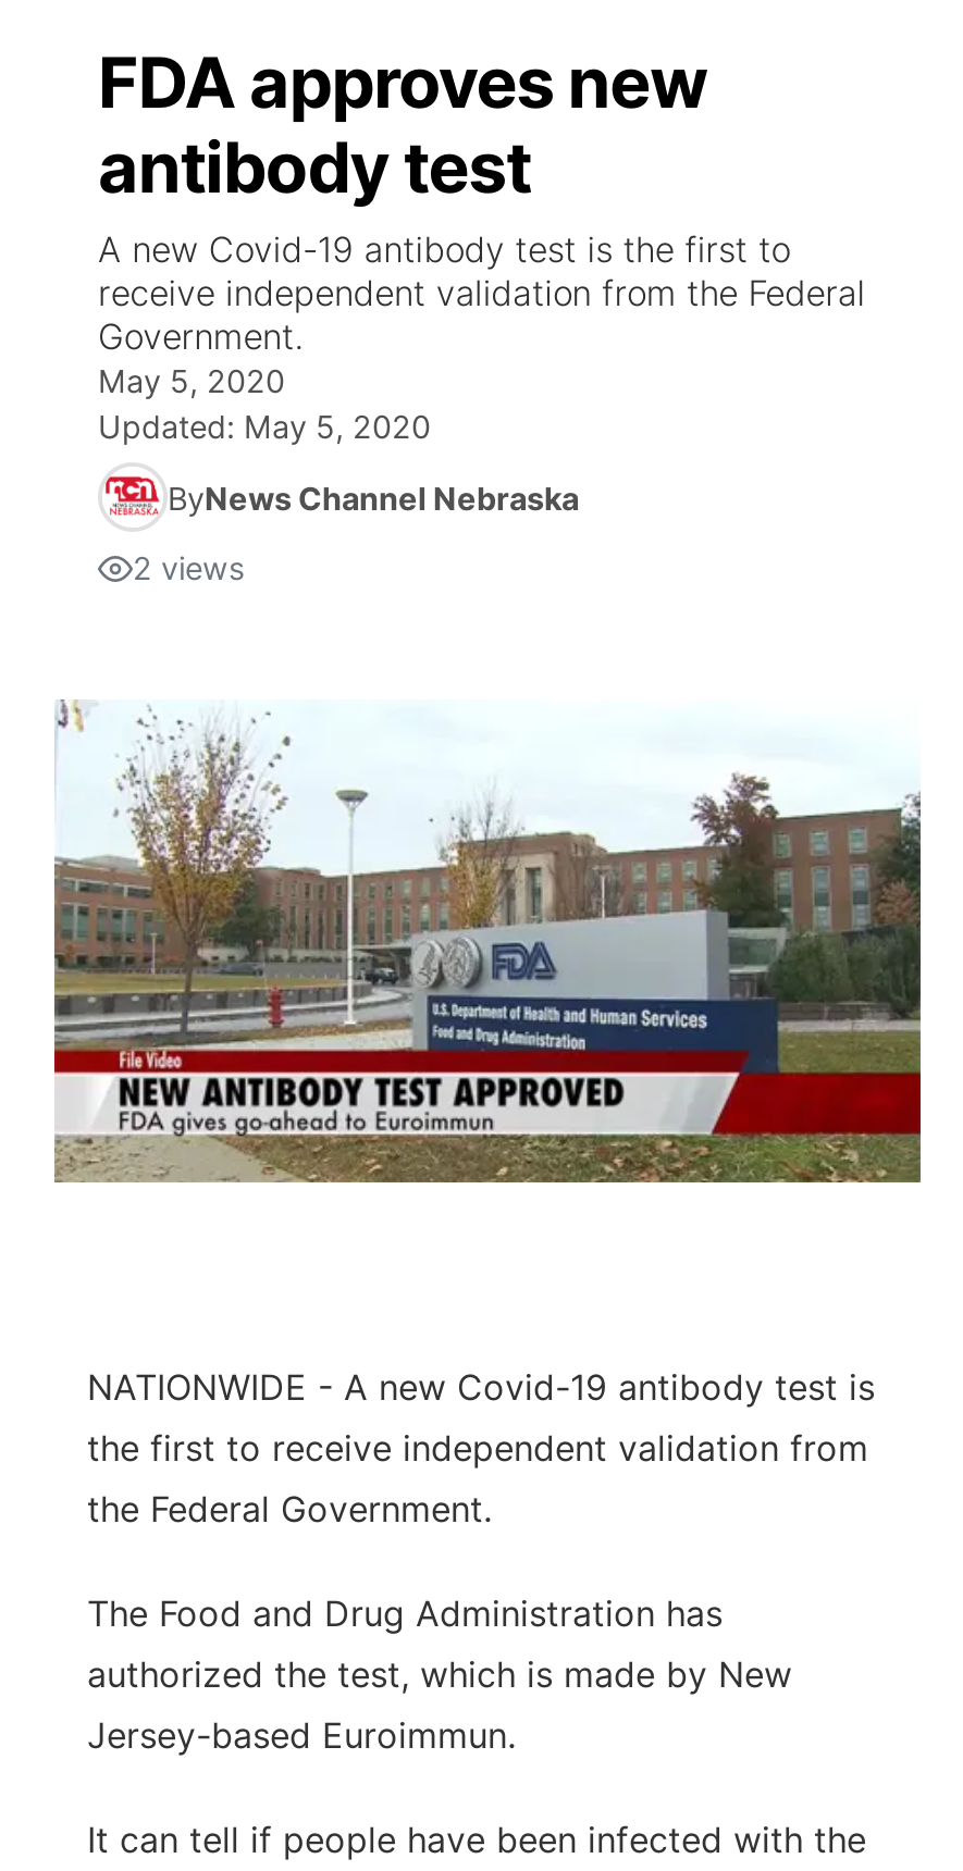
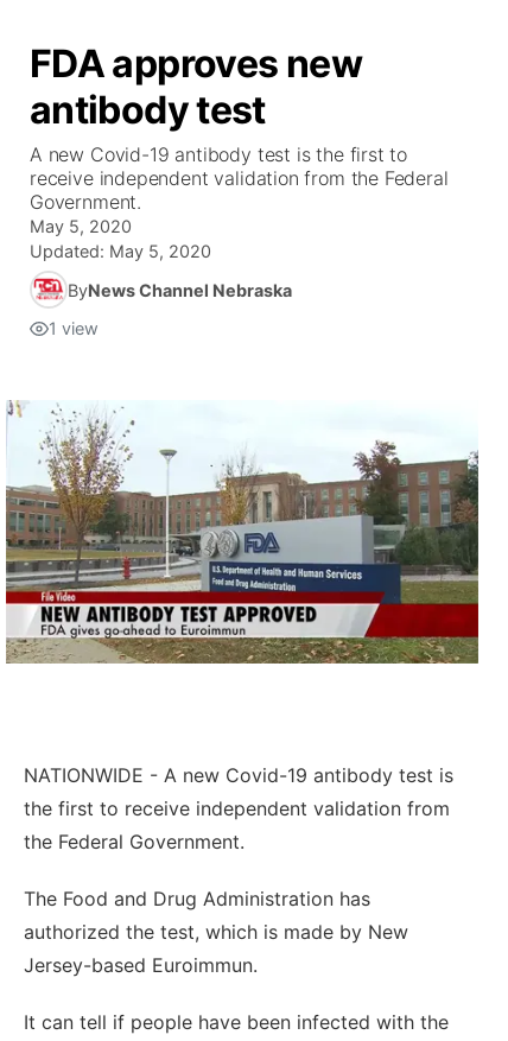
[133,549,246,586] 2 views -> [49,318,99,338] 1 view

